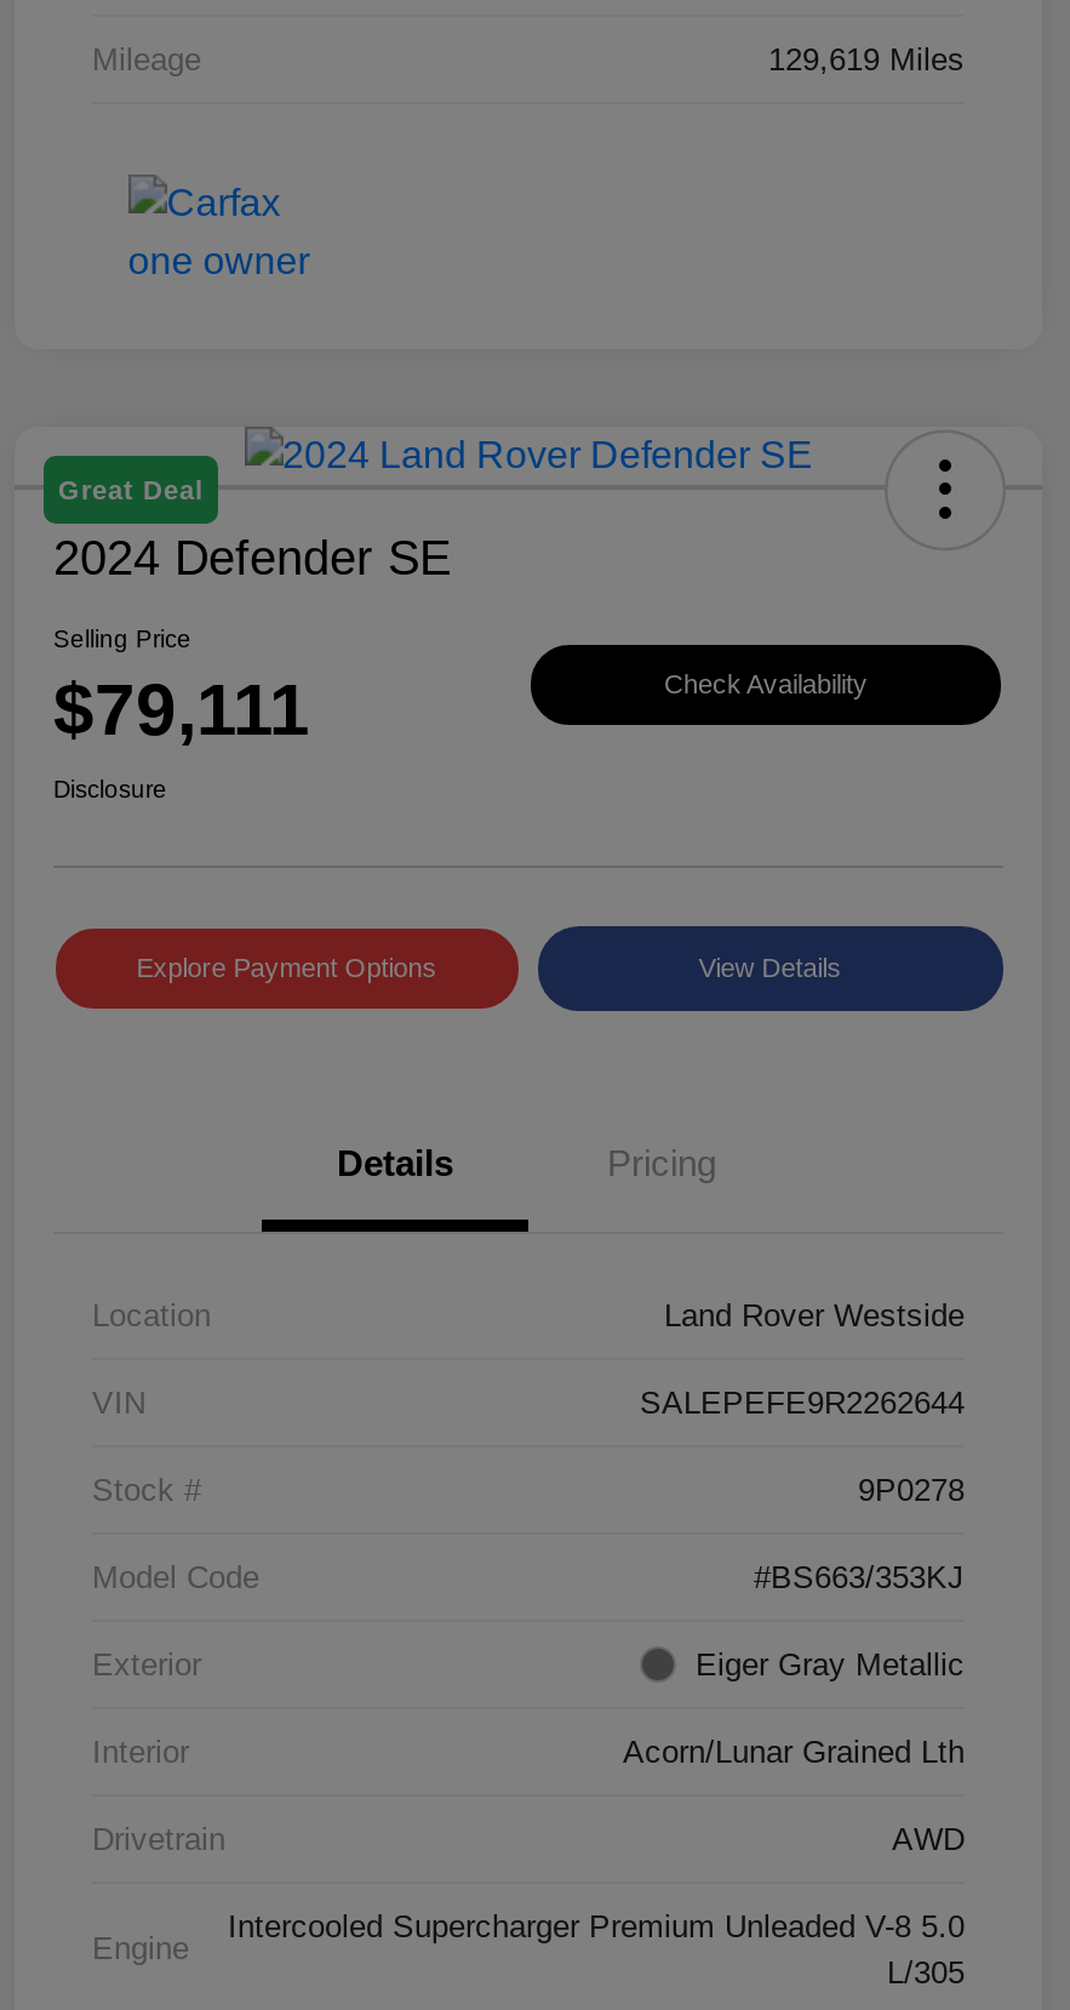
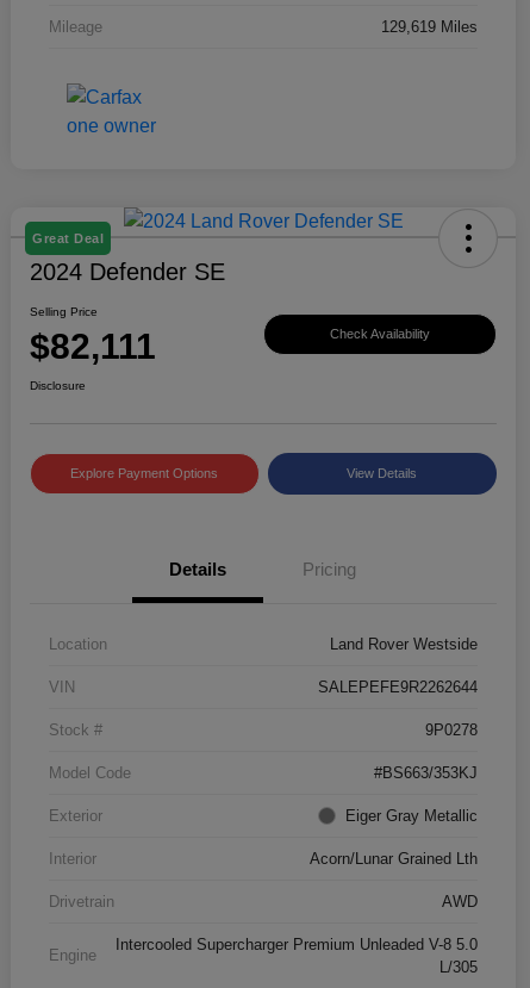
[53,669,310,749] $79,111 -> [30,326,156,366] $82,111

